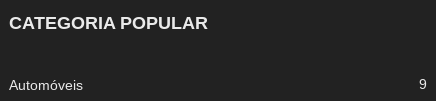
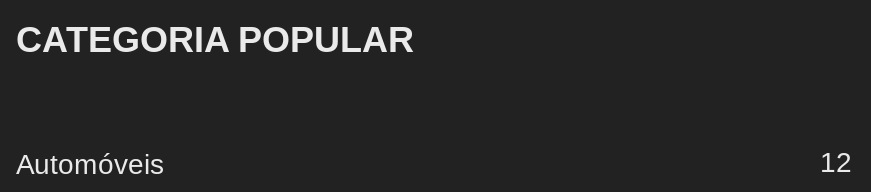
[419,76,427,92] 9 -> [820,146,852,178] 12

